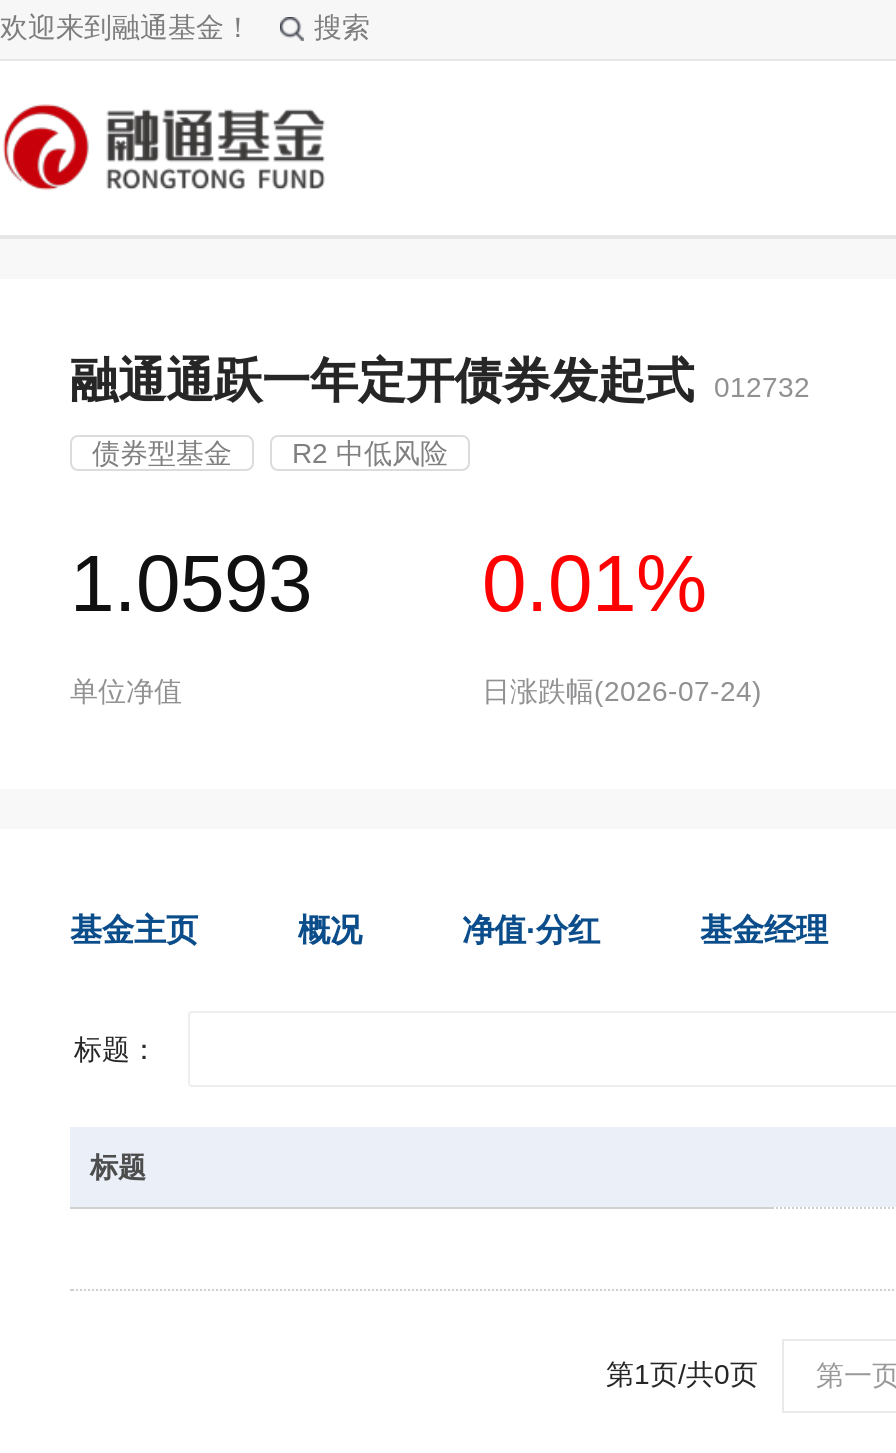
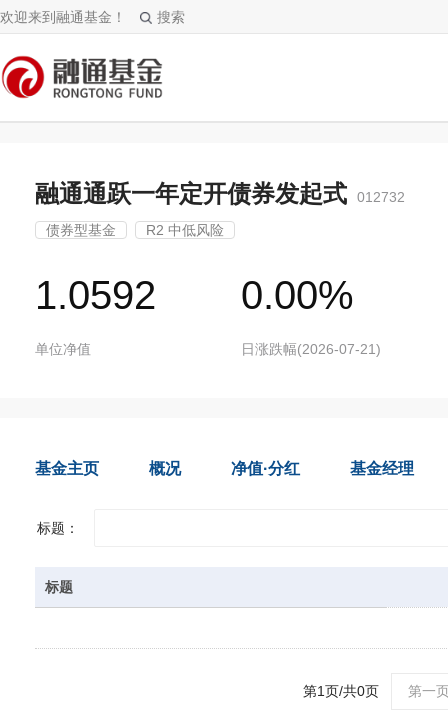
[70,539,312,627] 1.0593 -> [35,273,156,317] 1.0592
[482,539,708,627] 0.01% -> [241,273,354,317] 0.00%
[482,675,762,707] 日涨跌幅(2026-07-24) -> [241,341,381,357] 日涨跌幅(2026-07-21)

